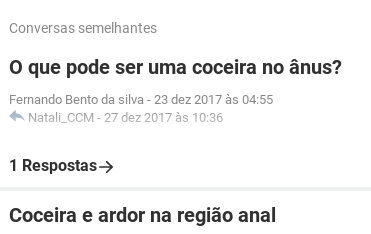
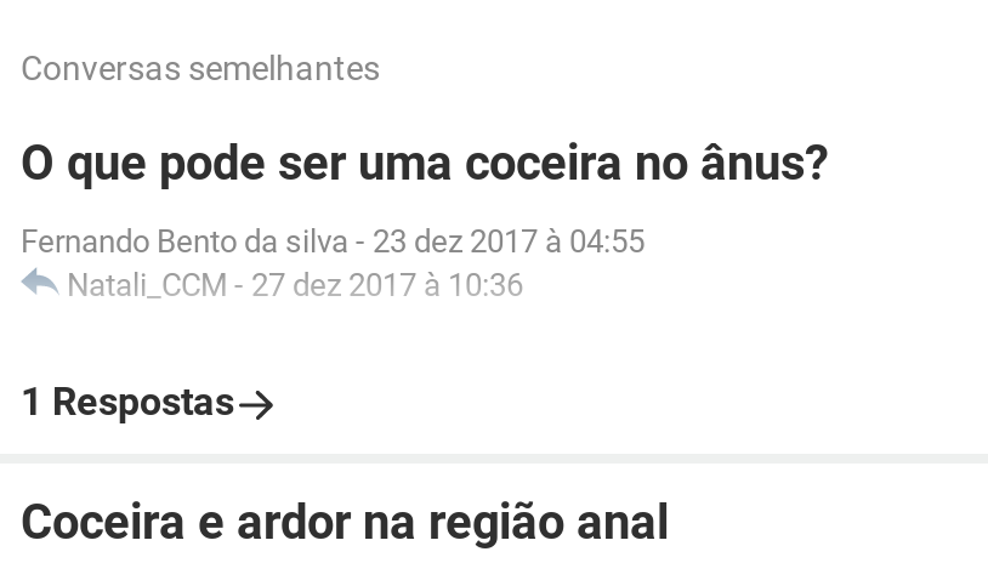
[9,92,273,107] Fernando Bento da silva - 23 dez 2017 às 04:55 -> [21,223,645,260] Fernando Bento da silva - 23 dez 2017 à 04:55
[28,110,223,125] Natali_CCM - 27 dez 2017 às 10:36 -> [67,267,523,303] Natali_CCM - 27 dez 2017 à 10:36

